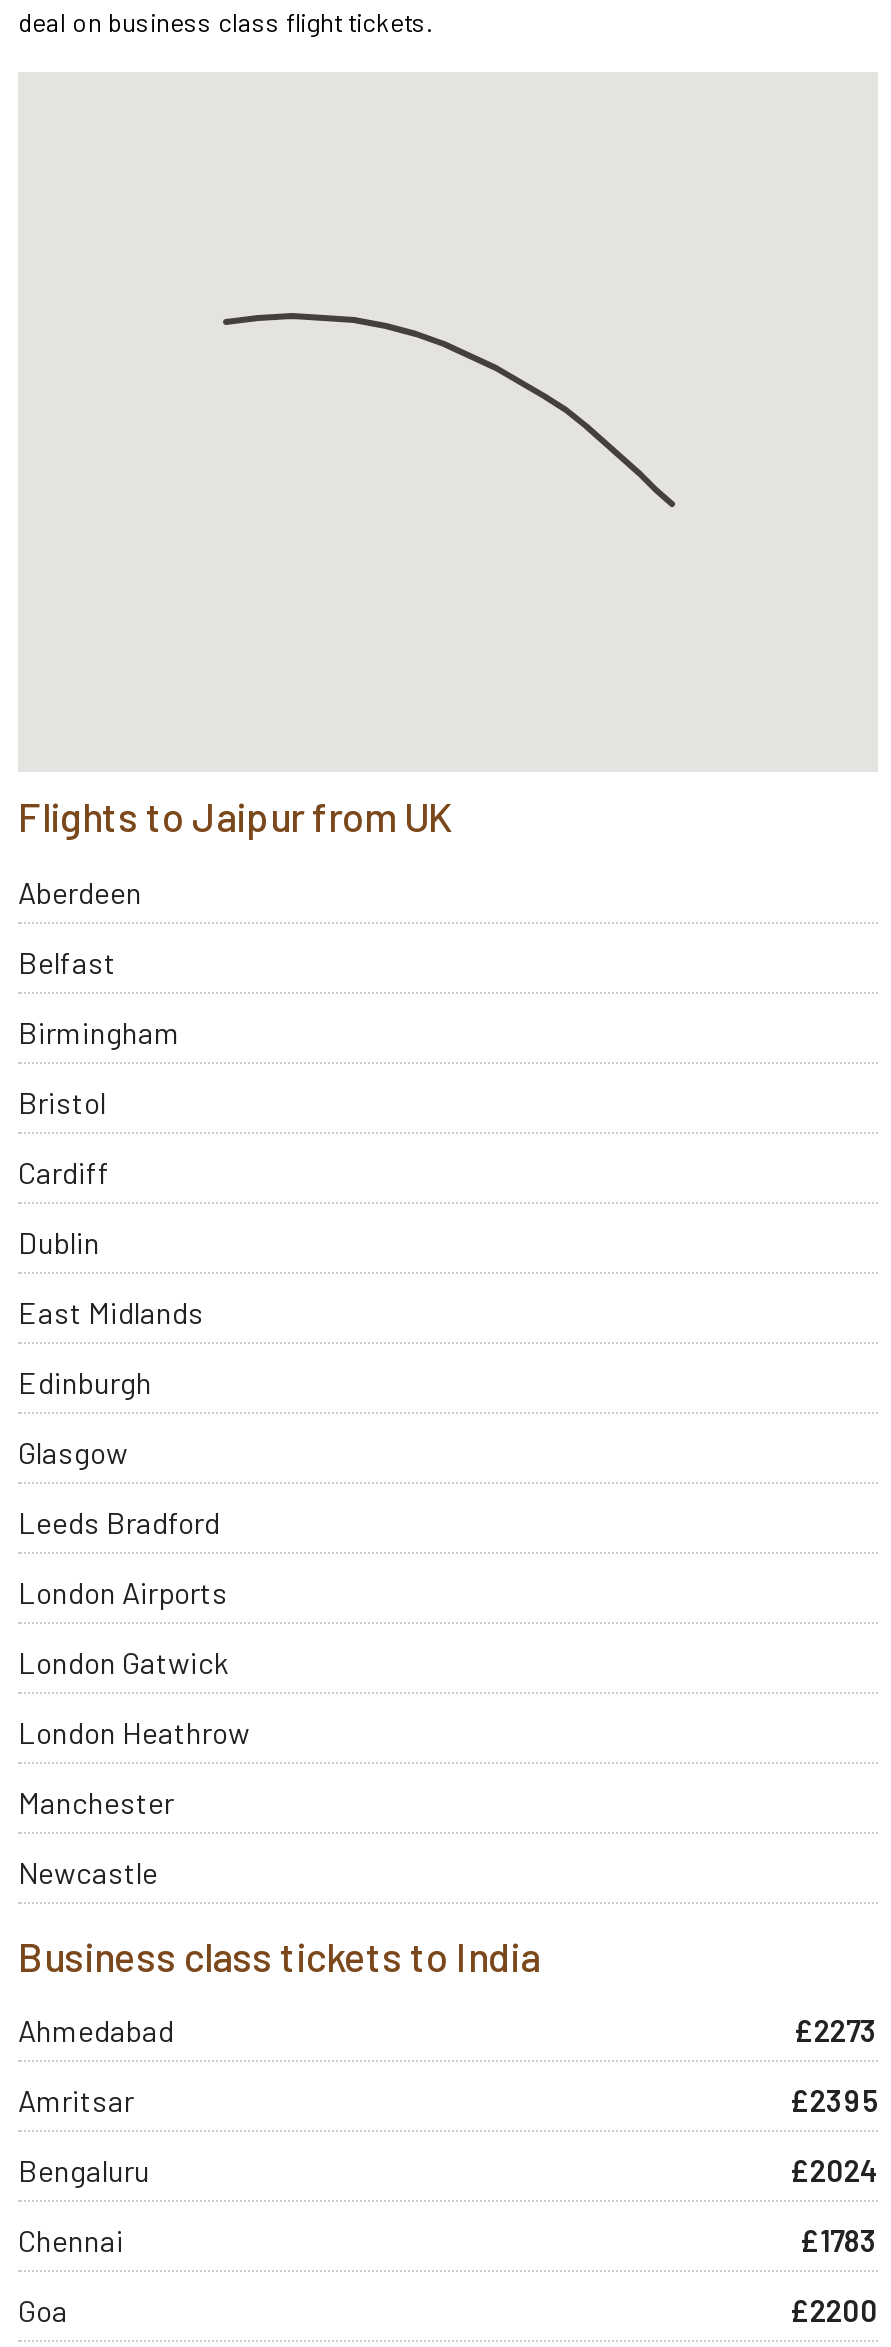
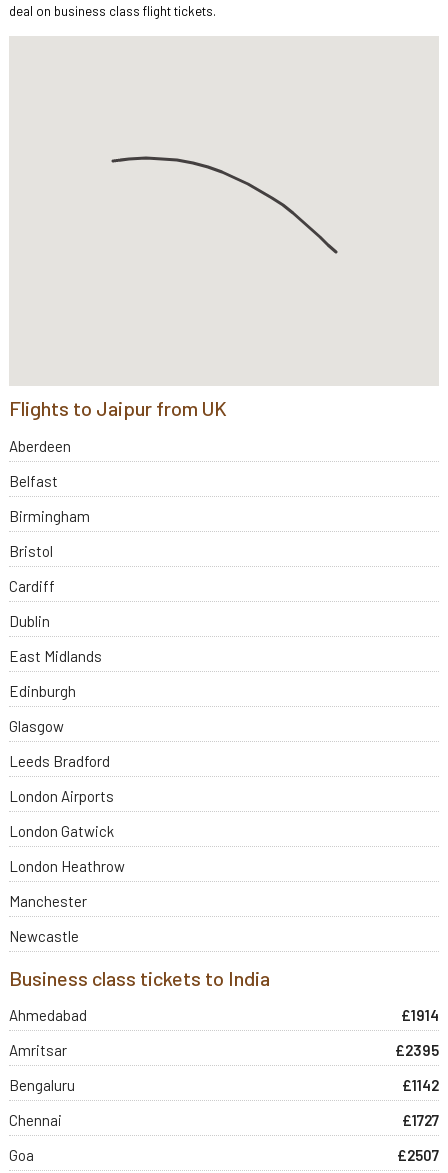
[794,2012,878,2048] £2273 -> [401,1006,439,1024] £1914
[790,2152,878,2188] £2024 -> [402,1076,439,1094] £1142
[800,2222,878,2258] £1783 -> [402,1111,439,1129] £1727
[790,2292,878,2328] £2200 -> [397,1146,439,1164] £2507

